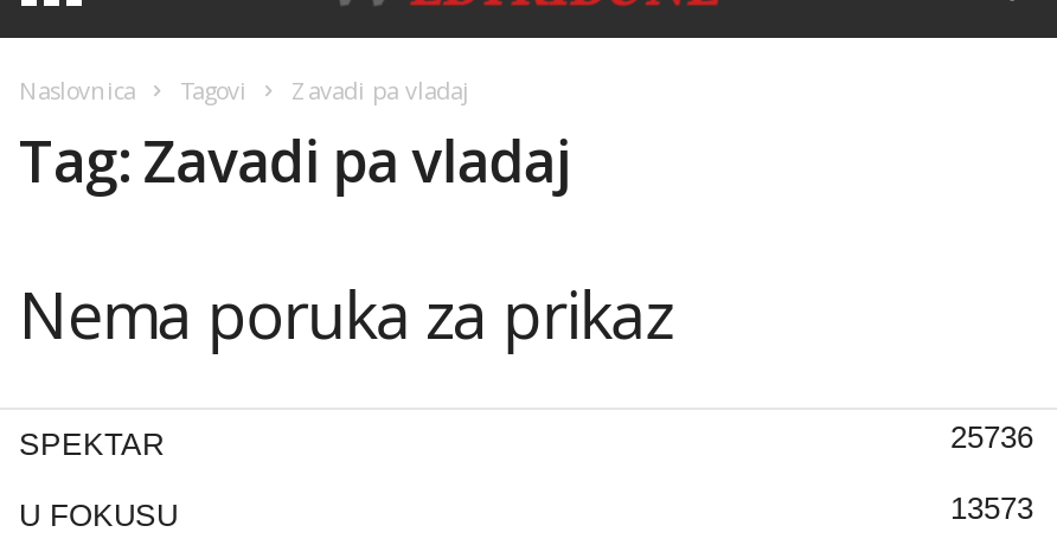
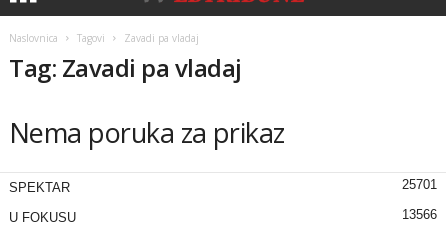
[950,419,1033,455] 25736 -> [402,177,437,192] 25701
[950,490,1033,526] 13573 -> [402,207,437,222] 13566

